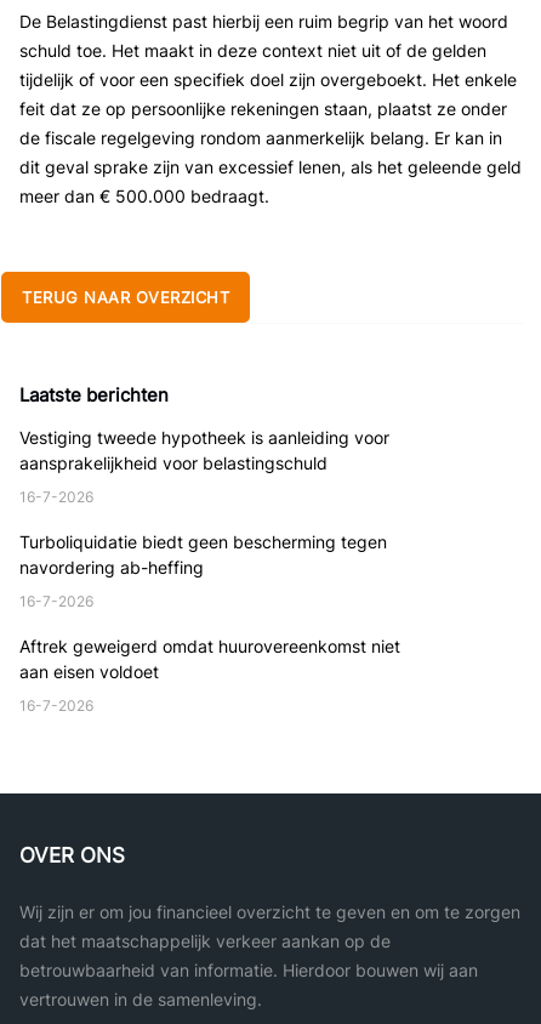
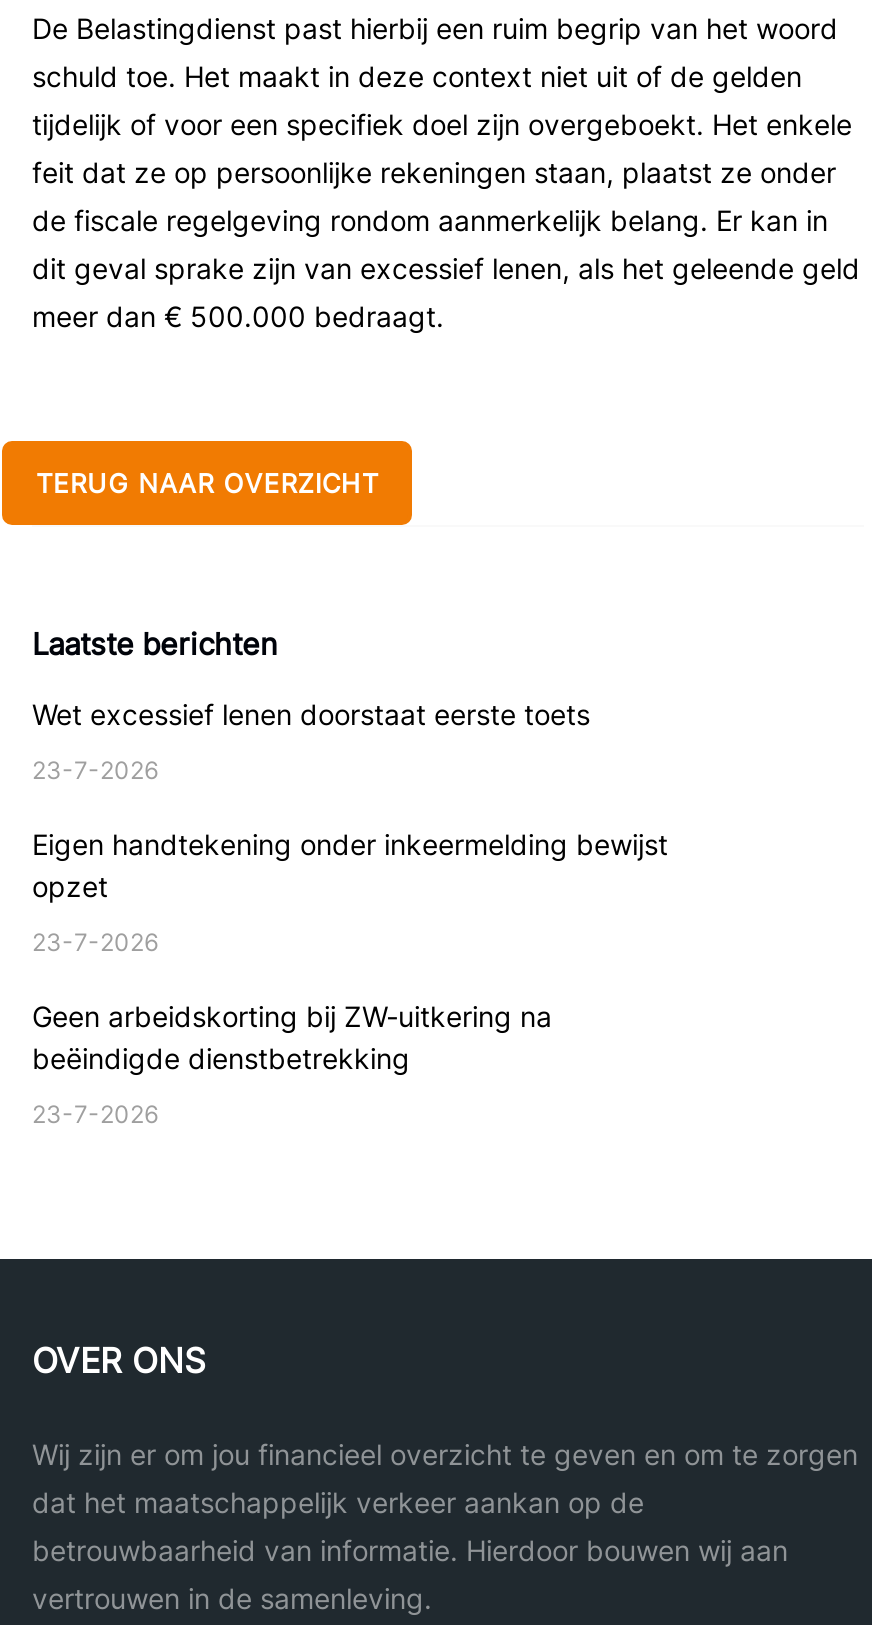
[19,427,389,473] Vestiging tweede hypotheek is aanleiding voor | aansprakelijkheid voor belastingschuld -> [32,697,590,731] Wet excessief lenen doorstaat eerste toets
[19,488,93,506] 16-7-2026 -> [32,755,158,785] 23-7-2026
[19,532,387,578] Turboliquidatie biedt geen bescherming tegen | navordering ab-heffing -> [32,827,668,903] Eigen handtekening onder inkeermelding bewijst | opzet
[19,592,93,611] 16-7-2026 -> [32,927,158,957] 23-7-2026
[19,636,400,682] Aftrek geweigerd omdat huurovereenkomst niet | aan eisen voldoet -> [32,999,552,1075] Geen arbeidskorting bij ZW-uitkering na | beëindigde dienstbetrekking
[19,697,93,715] 16-7-2026 -> [32,1099,158,1129] 23-7-2026

